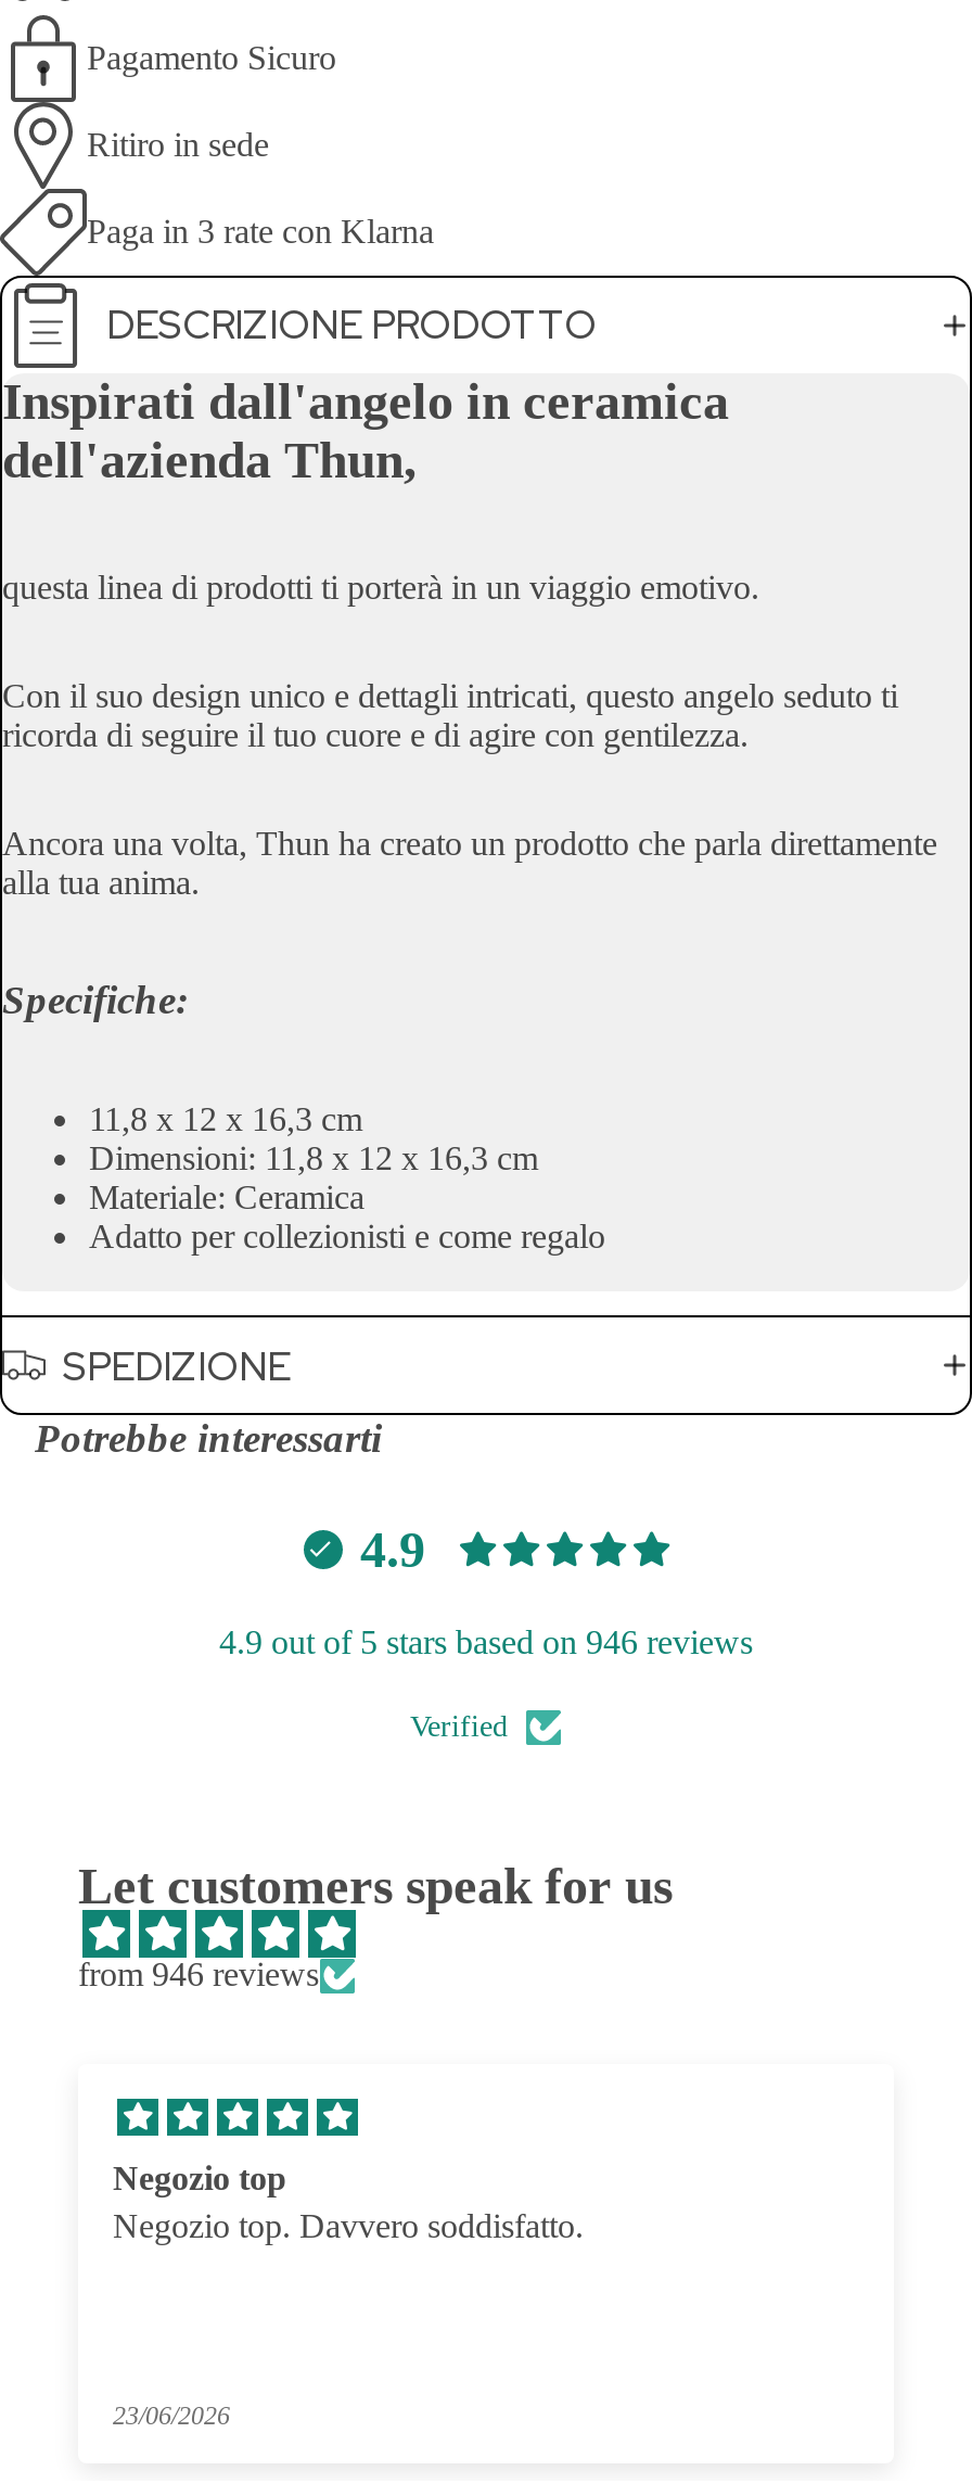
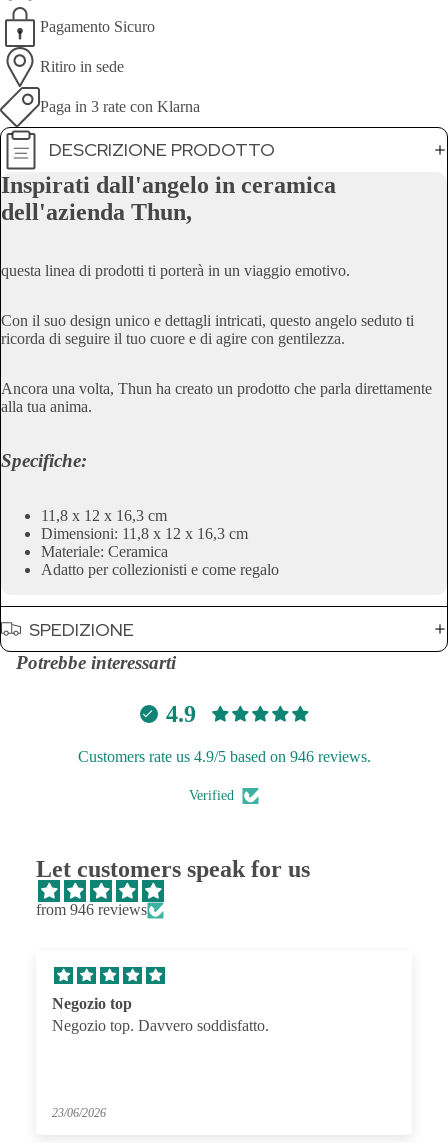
[219,1624,753,1661] 4.9 out of 5 stars based on 946 reviews -> [77,748,370,765] Customers rate us 4.9/5 based on 946 reviews.

